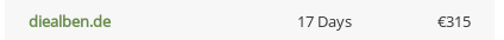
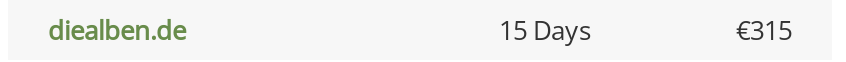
[297,11,351,32] 17 Days -> [499,12,591,48] 15 Days

